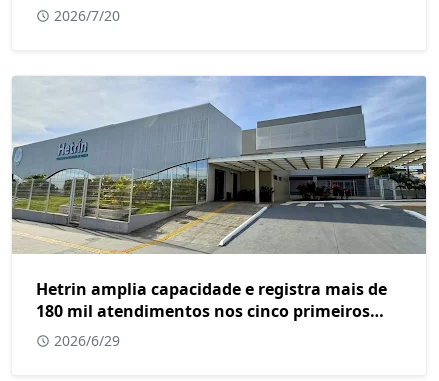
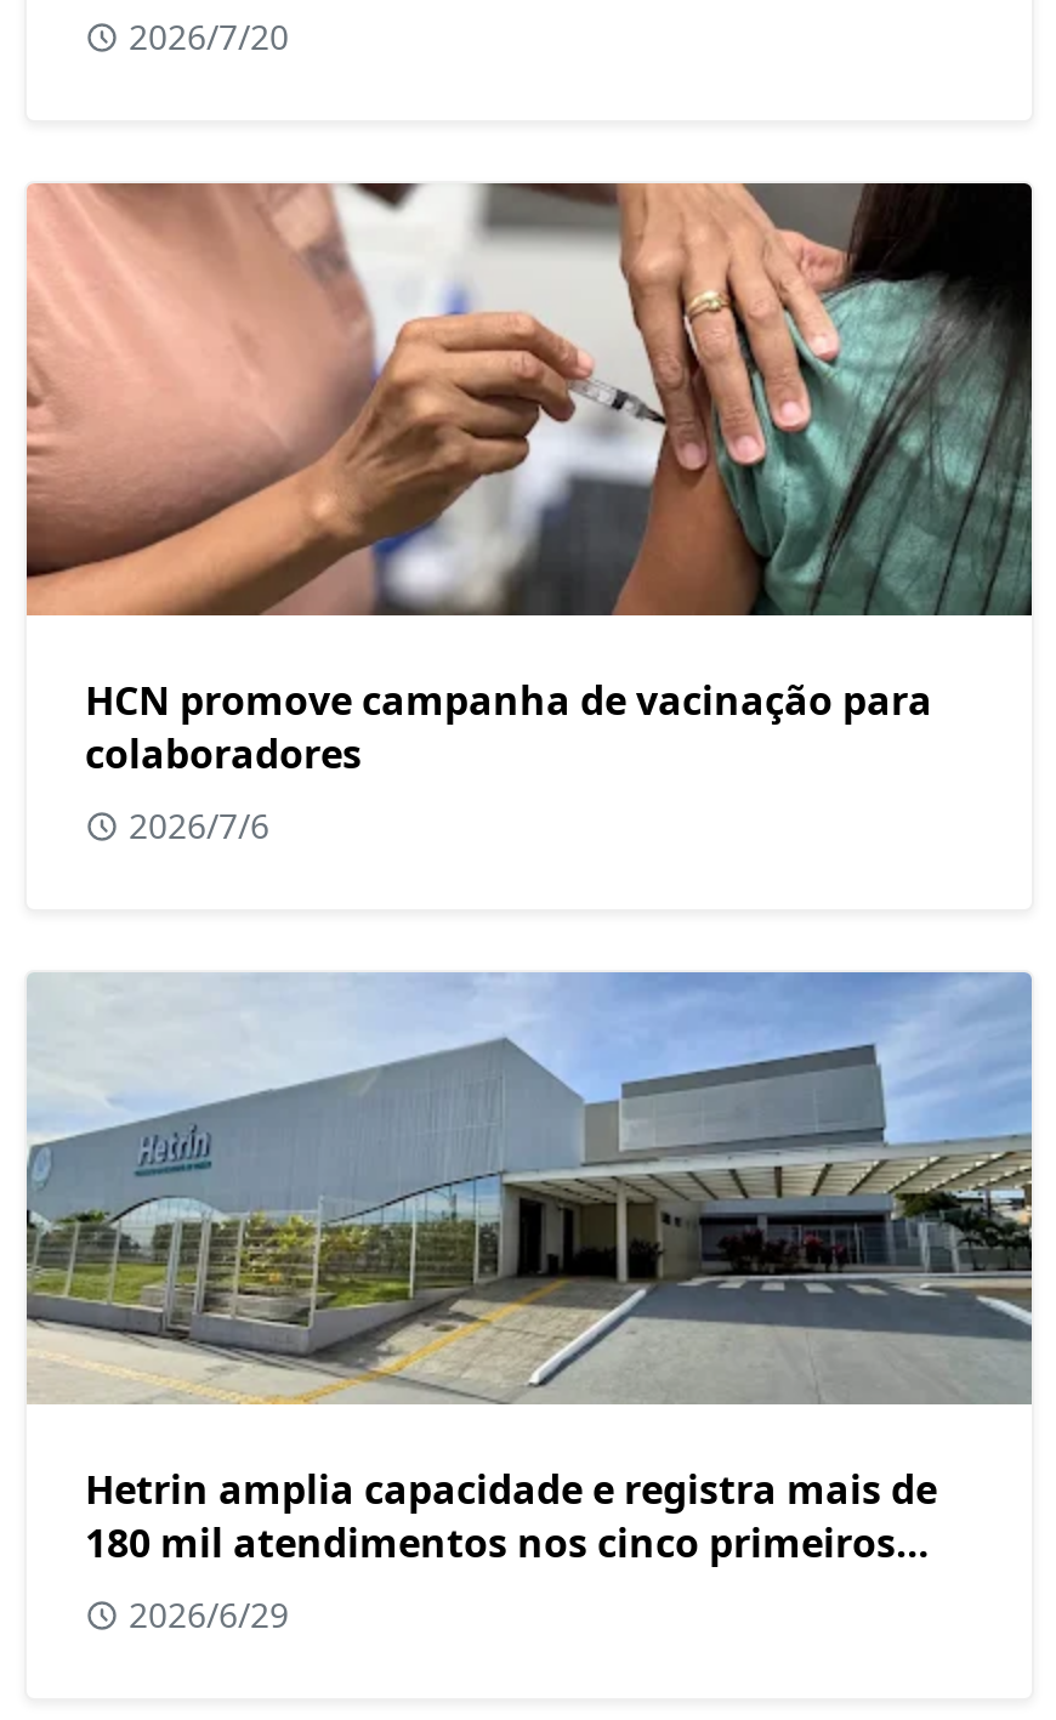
none -> [24,181,1034,848] [image] | HCN promove campanha de vacinação para | colaboradores | 2026/7/6

